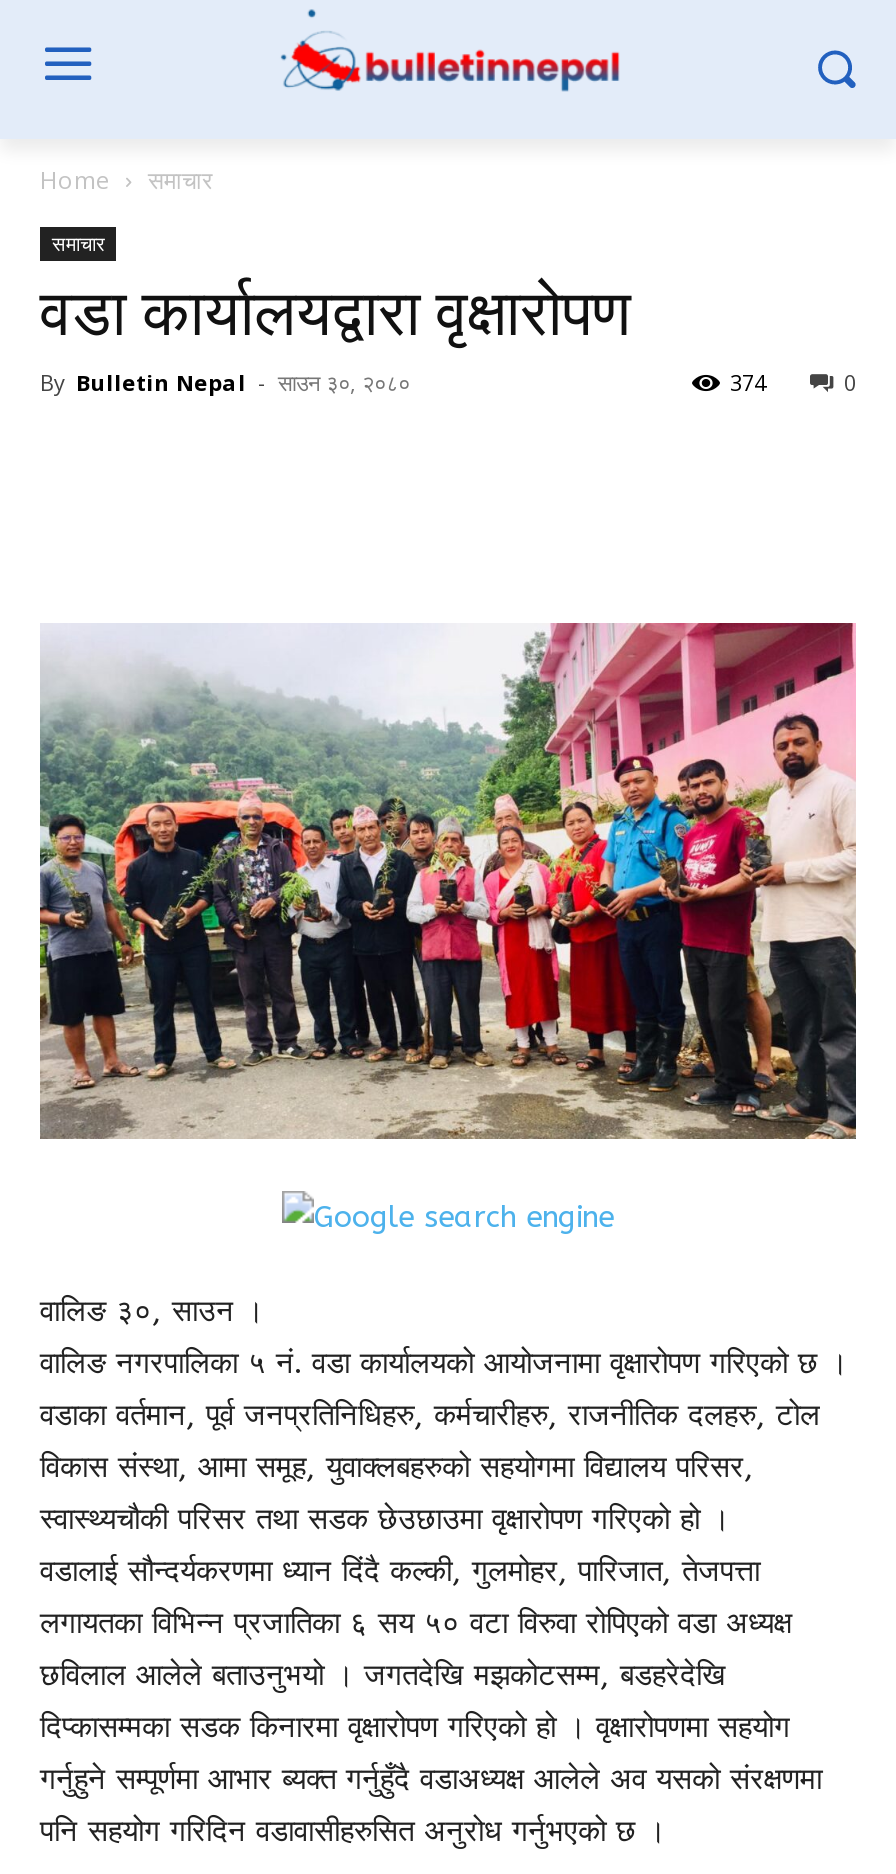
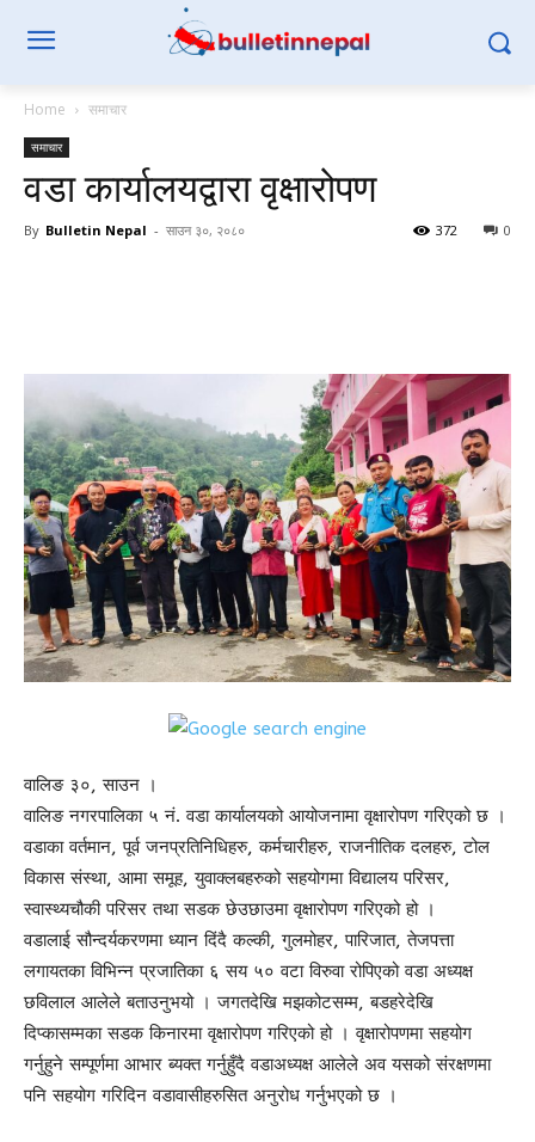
[730,366,766,396] 374 -> [436,221,457,238] 372

